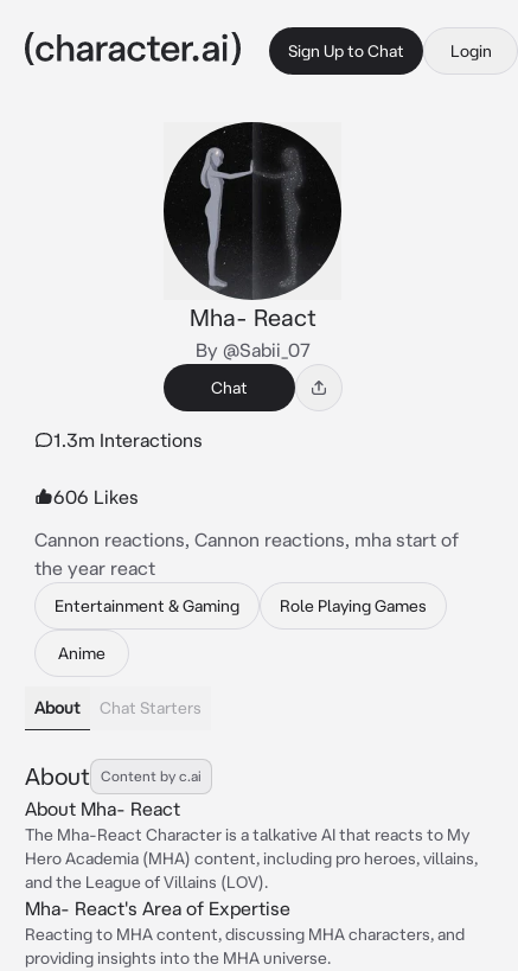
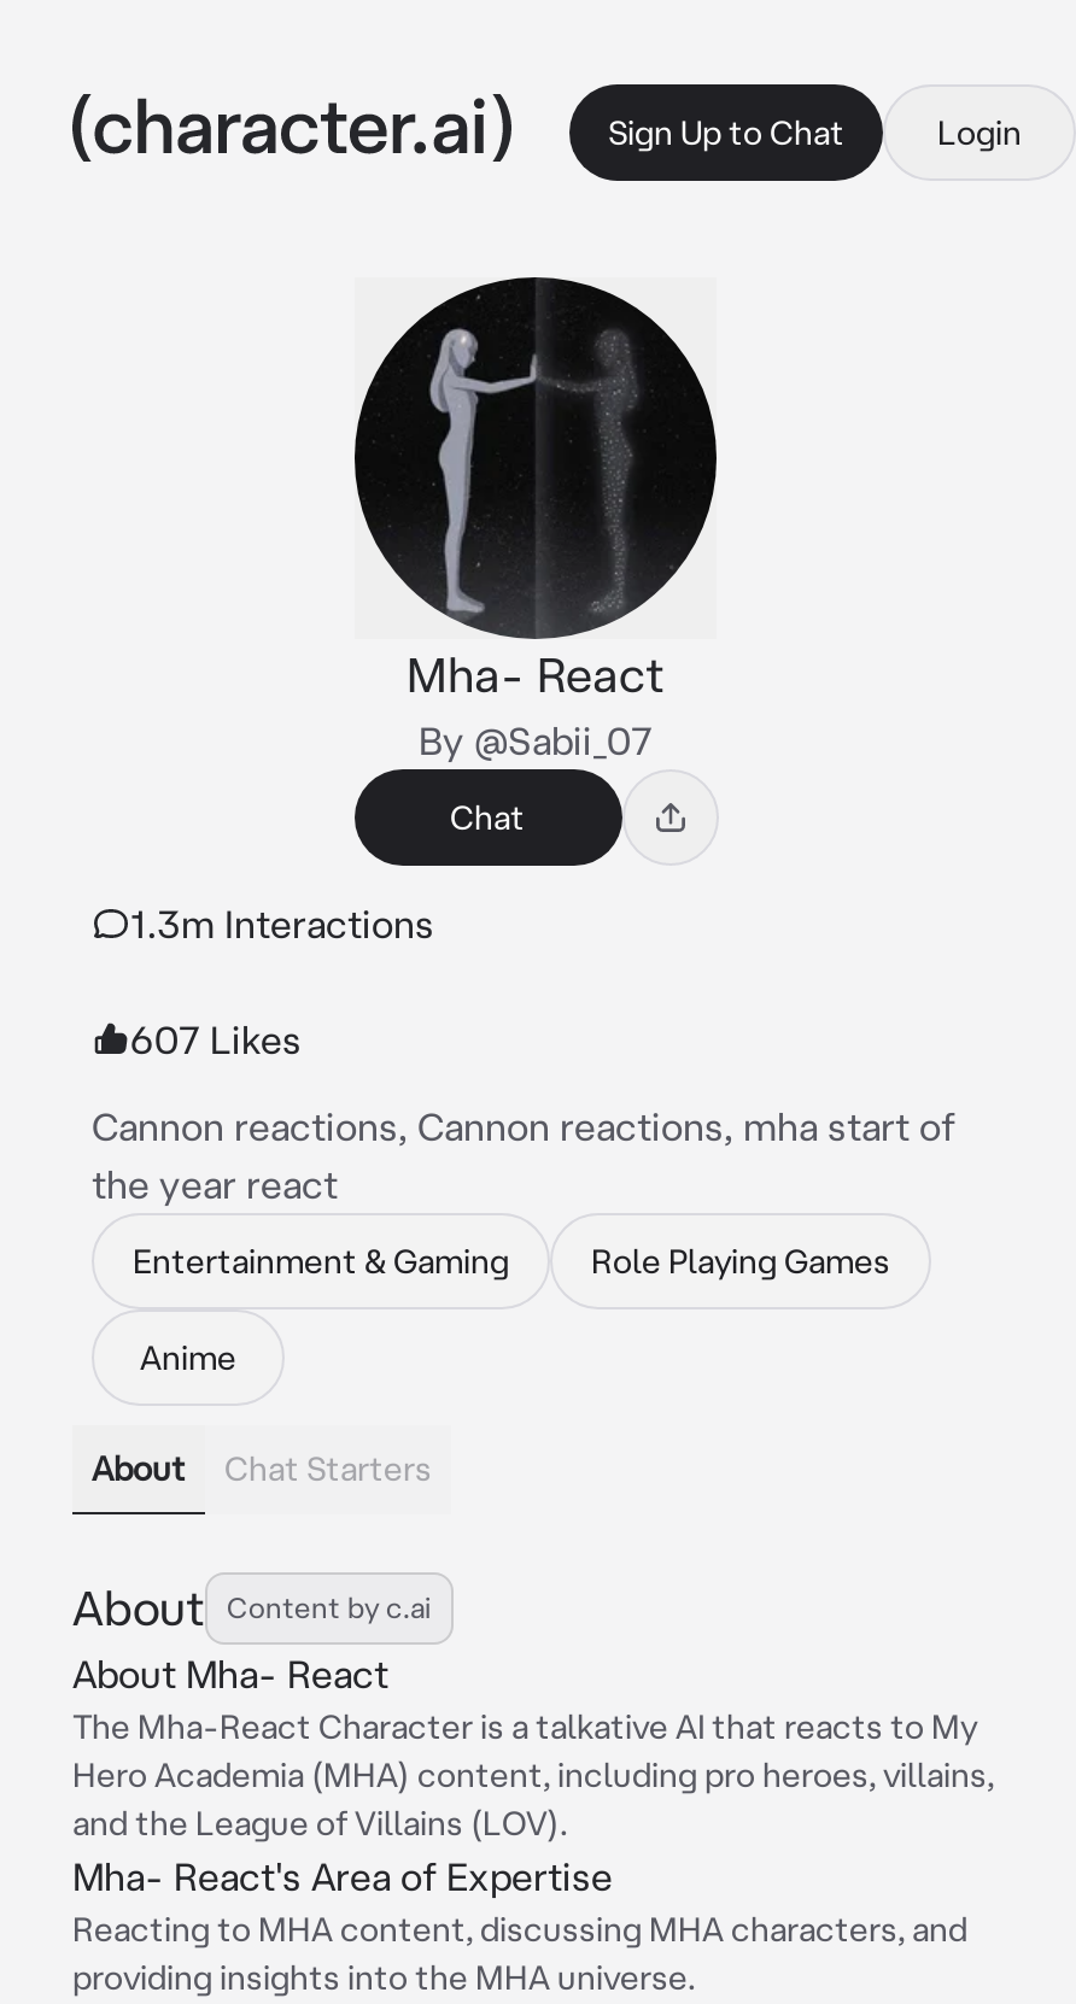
[53,486,139,507] 606 Likes -> [130,1018,302,1061] 607 Likes

